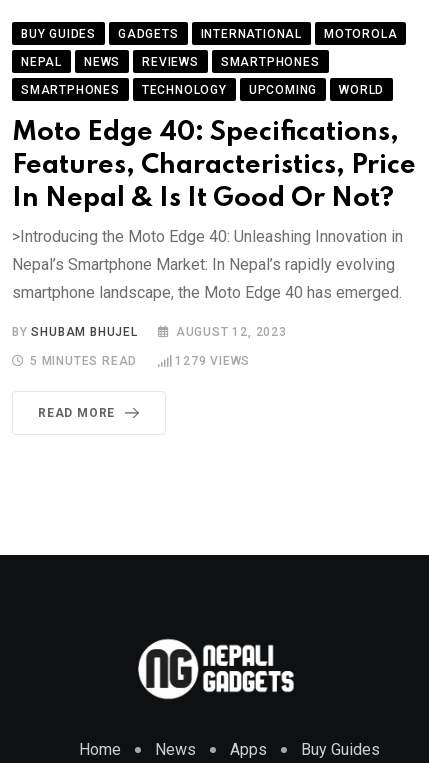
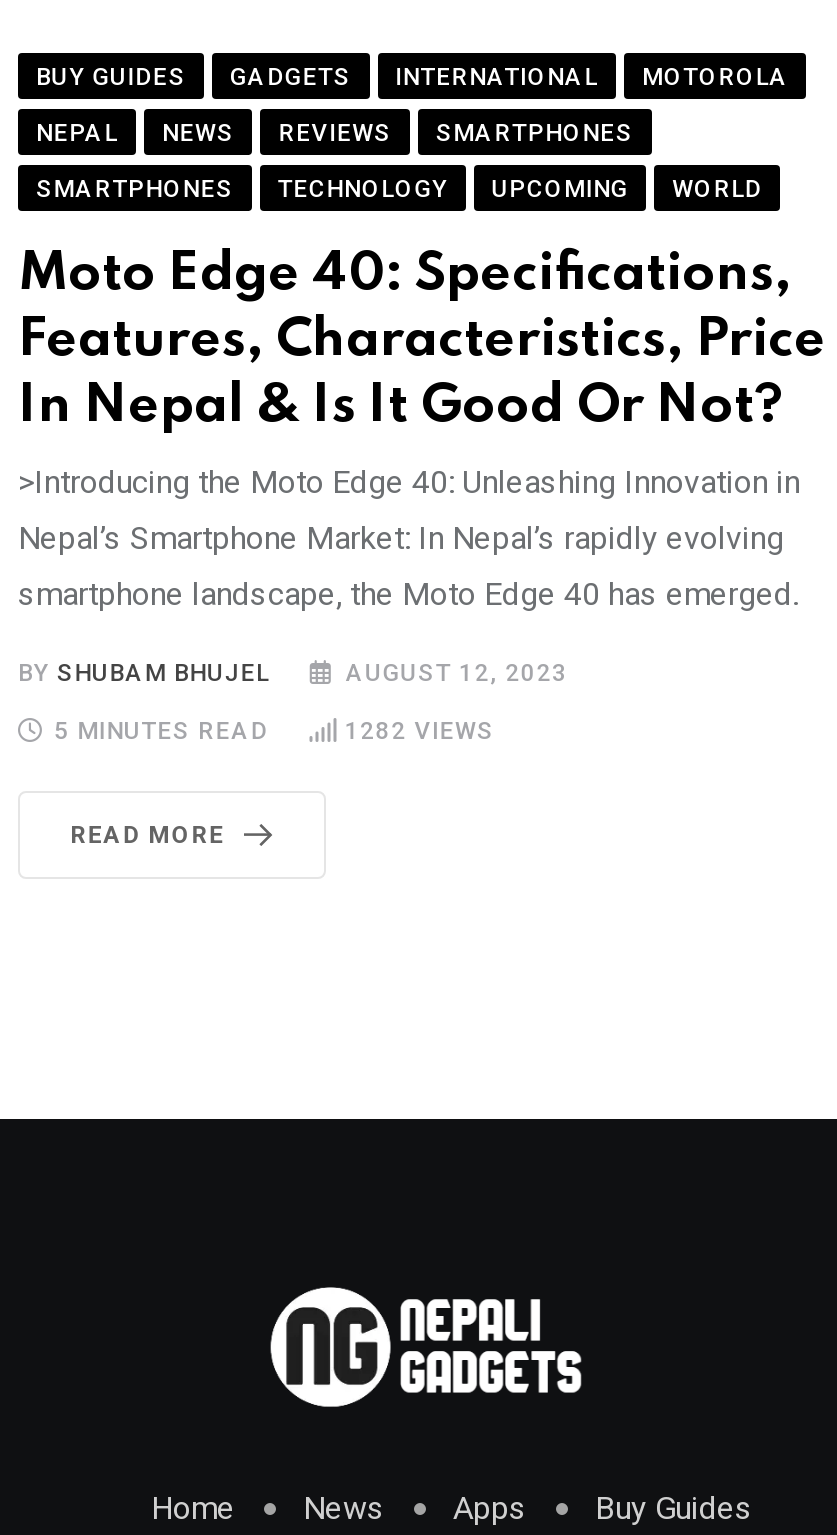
[175,354,250,368] 1279 VIEWS -> [344,717,494,745] 1282 VIEWS

